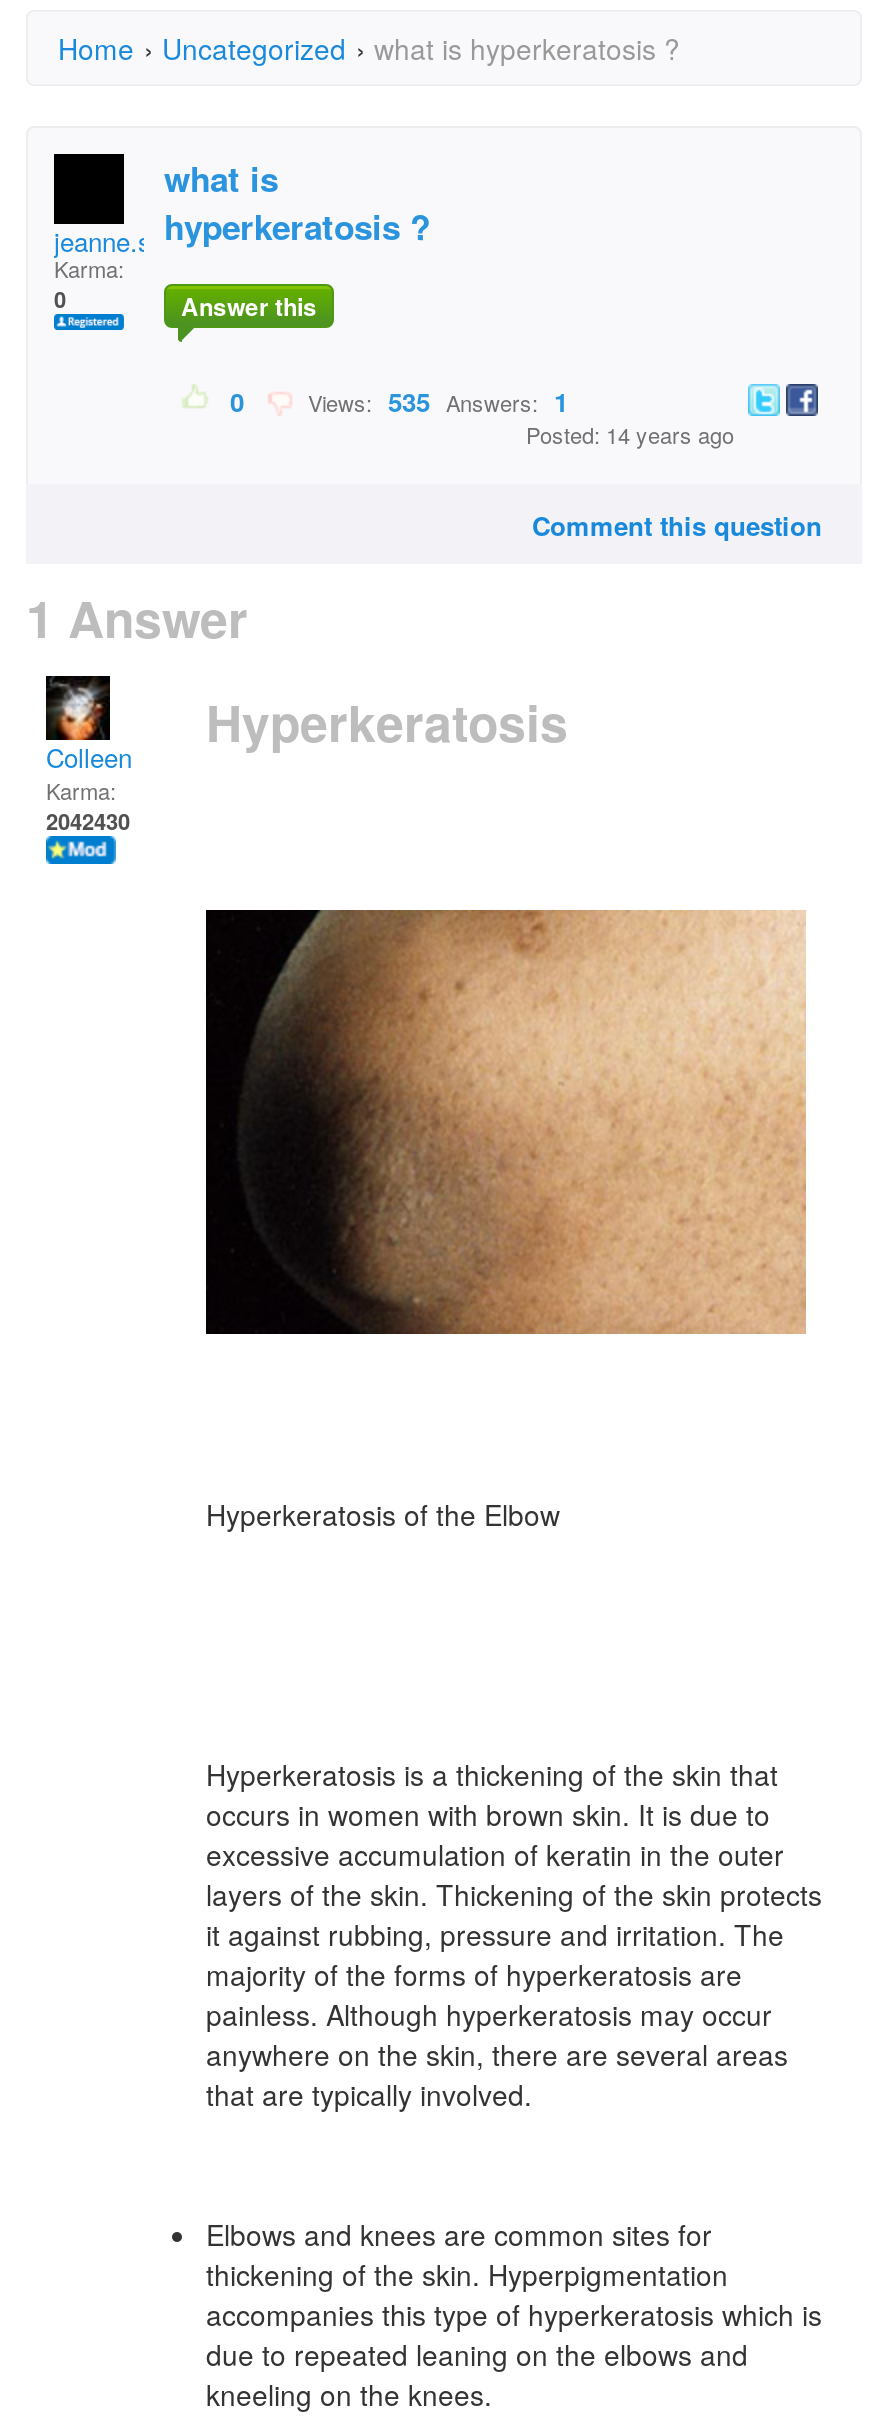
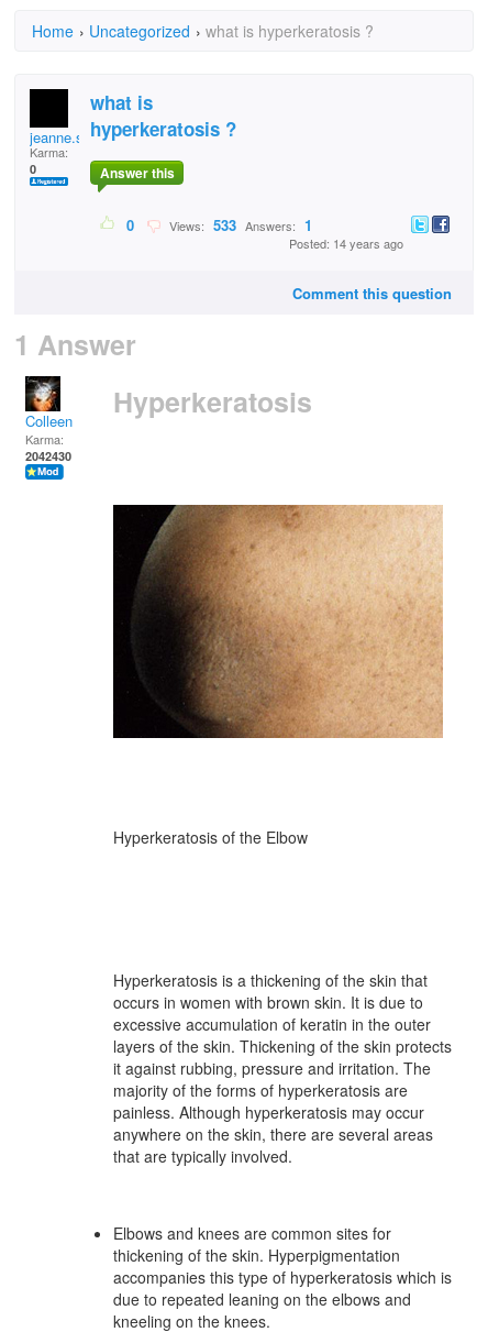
[296,382,568,420] Views: 535 Answers: 1 -> [163,215,312,235] Views: 533 Answers: 1

